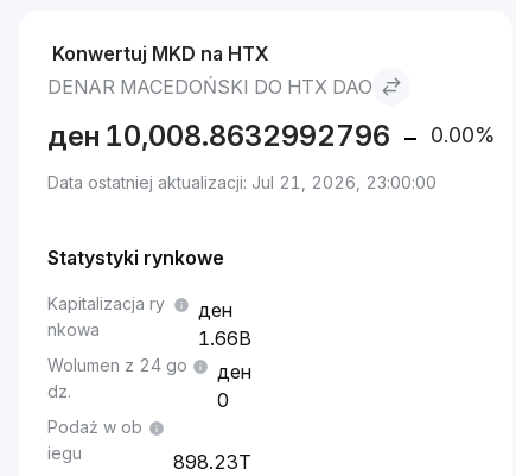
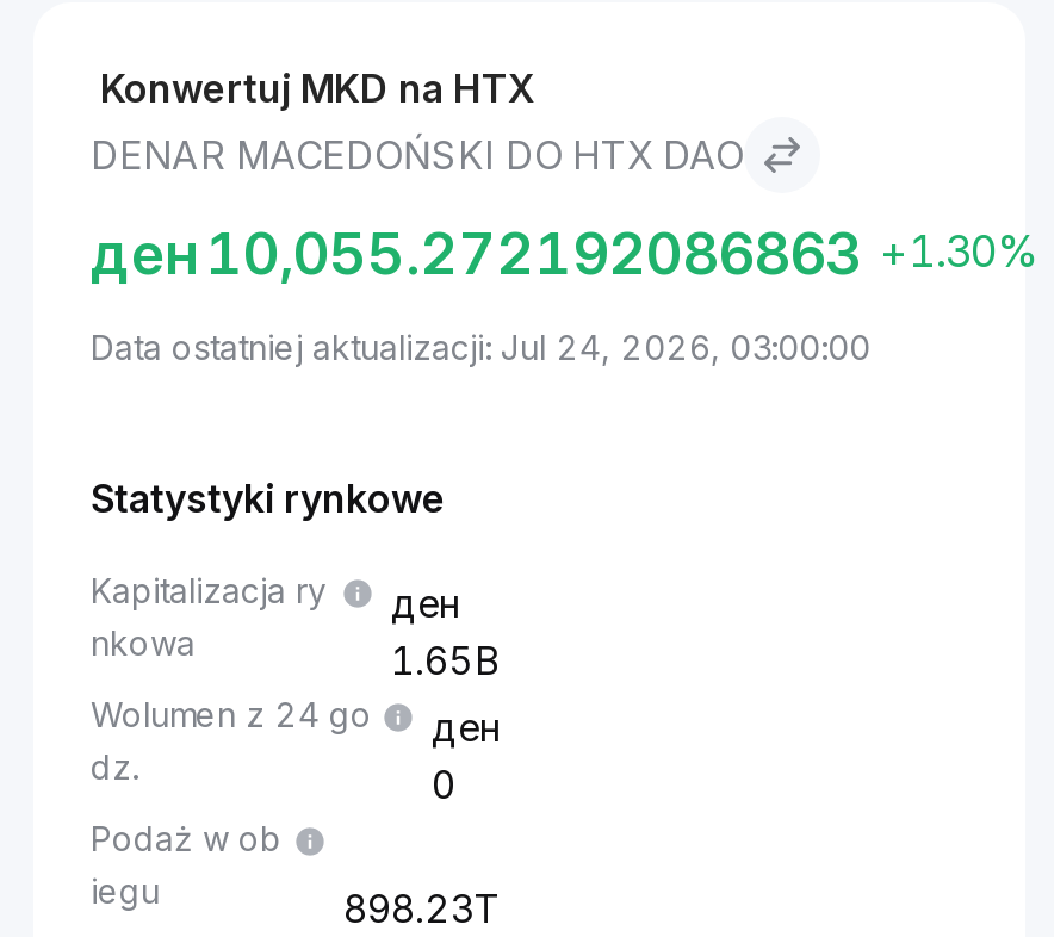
[47,119,495,153] ден 10,008.8632992796 | 0.00% -> [91,219,1037,288] ден 10,055.272192086863 +1.30%
[47,172,437,192] Data ostatniej aktualizacji: Jul 21, 2026, 23:00:00 -> [91,327,870,367] Data ostatniej aktualizacji: Jul 24, 2026, 03:00:00
[198,326,251,350] 1.66B -> [391,637,501,684] 1.65B

